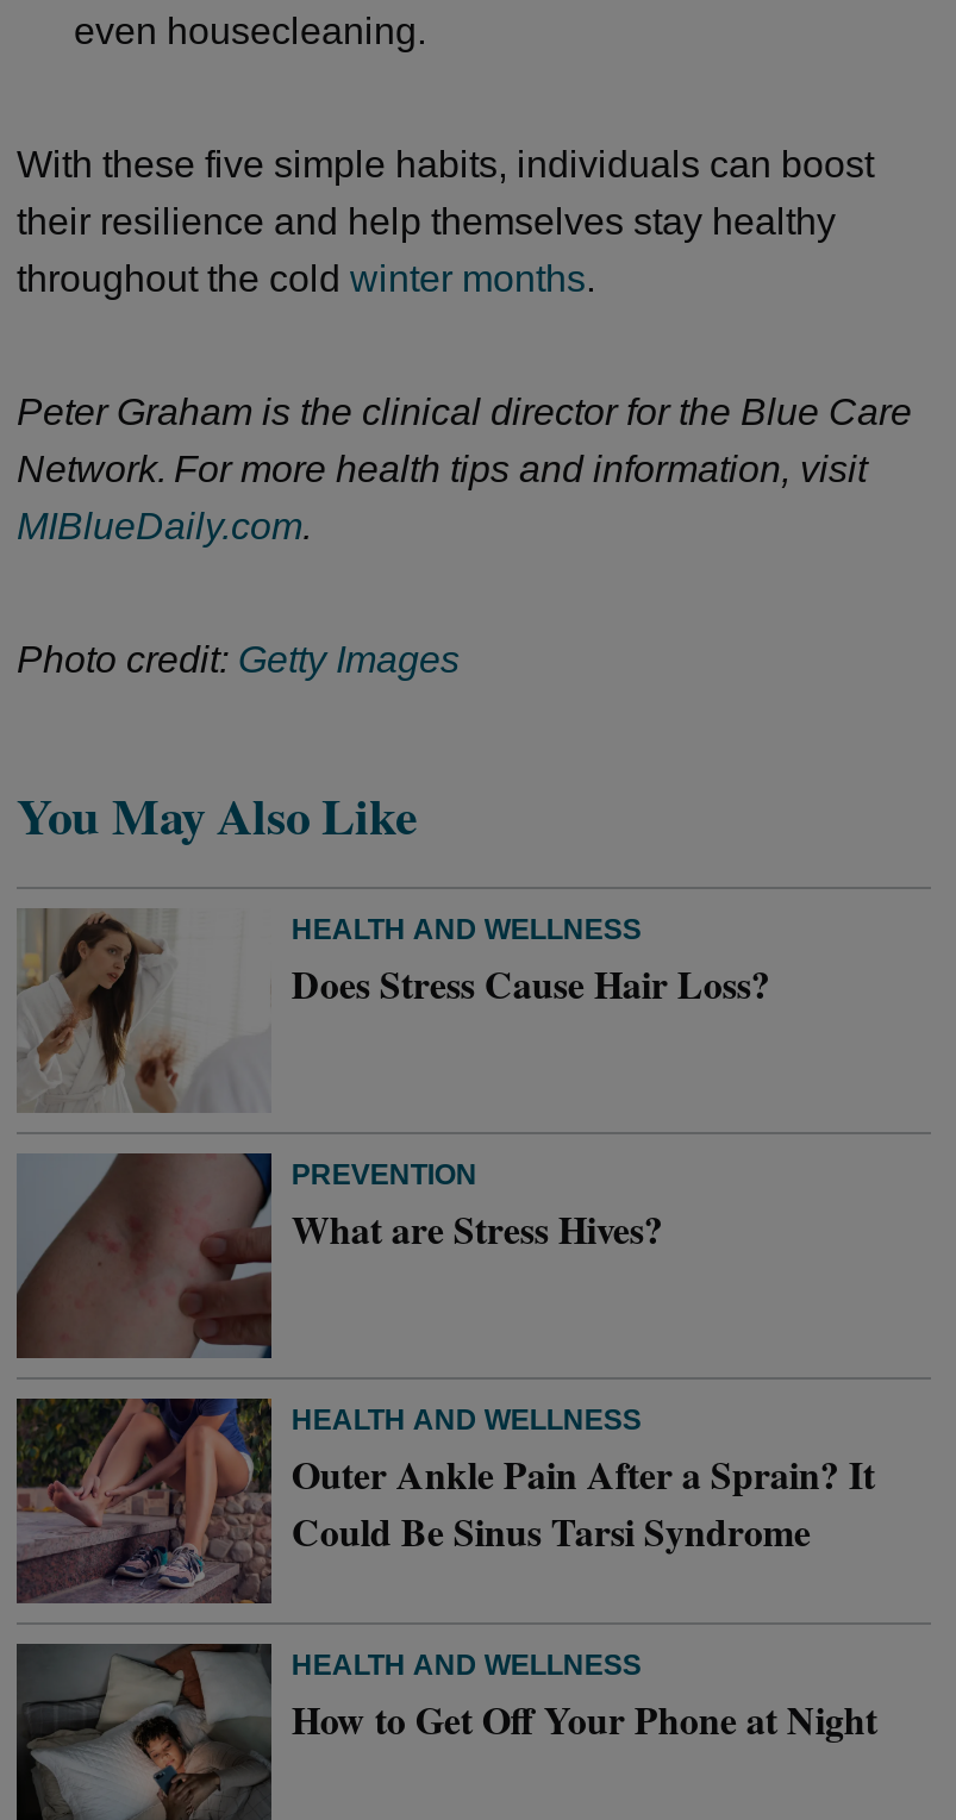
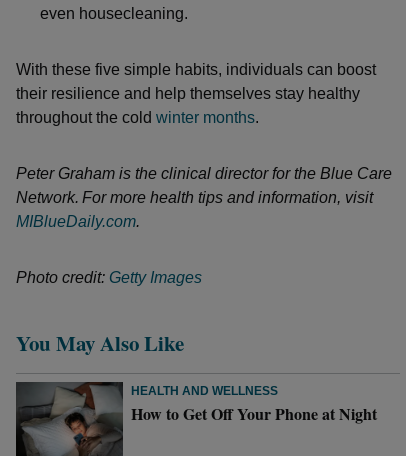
[17,908,770,1115] [image] | Does Stress Cause Hair Loss? -> none
[14,1151,663,1361] [image] | PREVENTION | What are Stress Hives? -> none
[14,1396,875,1681] [image] | HEALTH AND WELLNESS | Outer Ankle Pain After a Sprain? It | Could Be Sinus Tarsi Syndrome | HEALTH AND WELLNESS -> none

